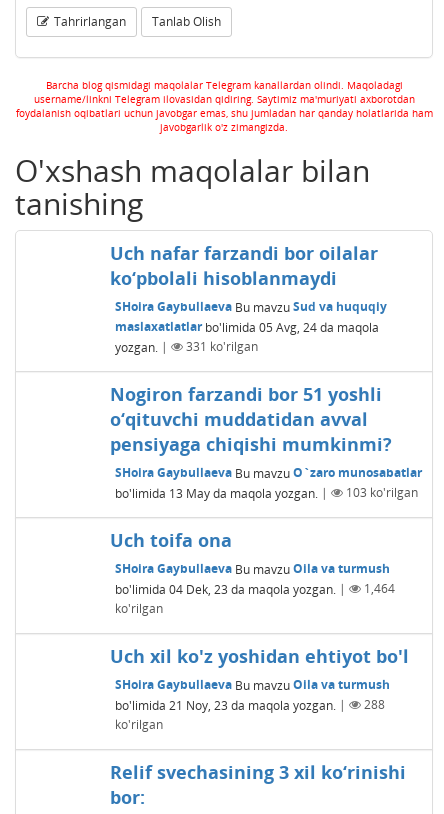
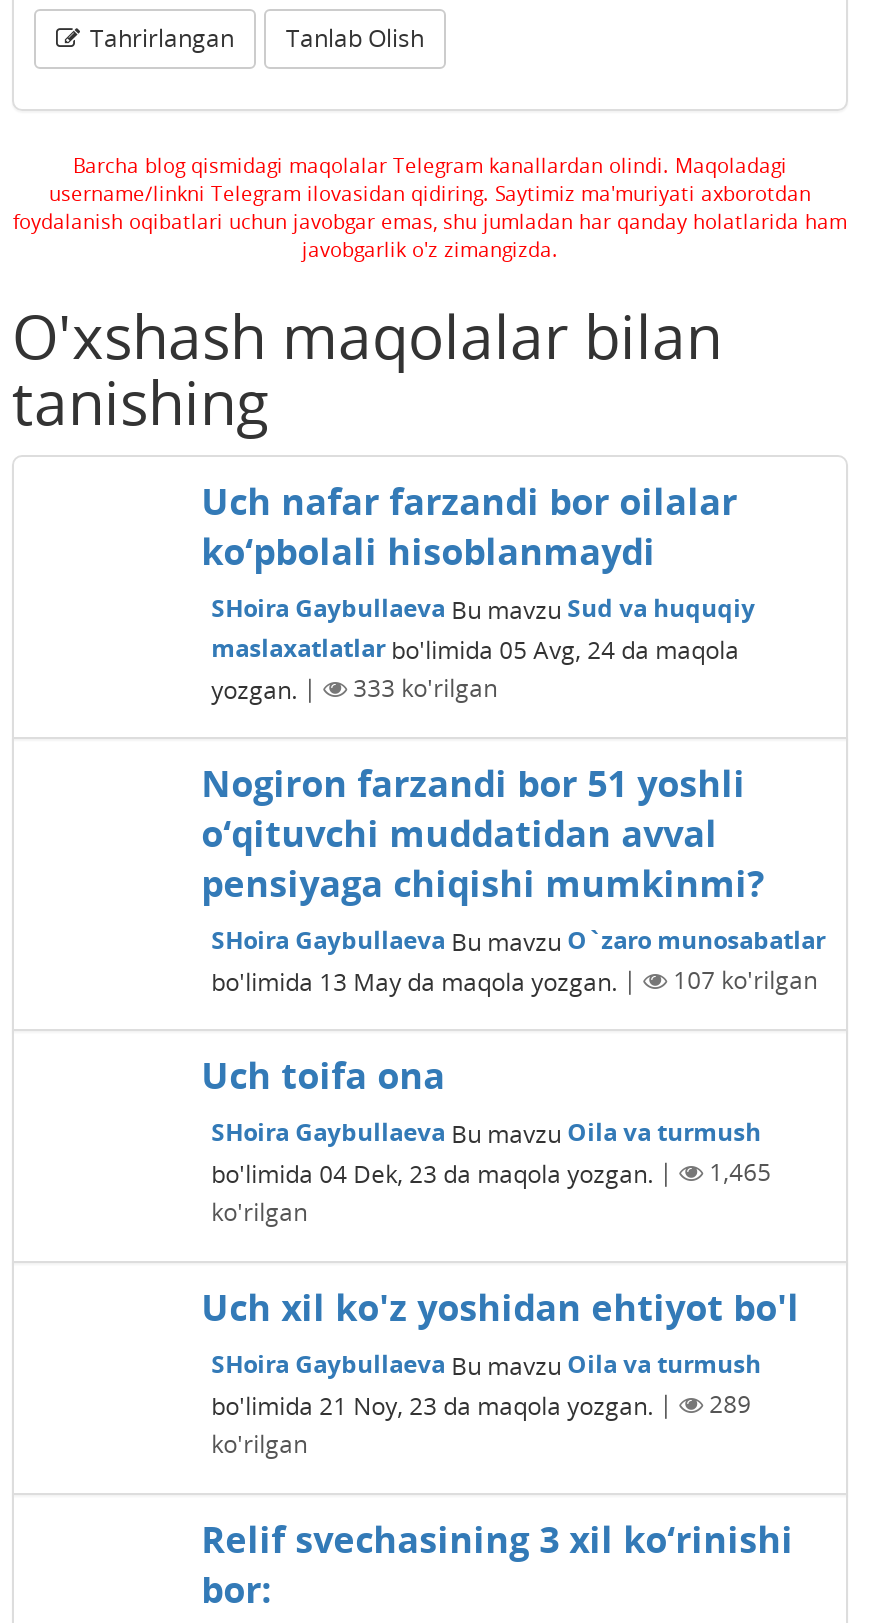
[186,338,258,355] 331 ko'rilgan -> [353,671,497,705] 333 ko'rilgan
[346,484,418,501] 103 ko'rilgan -> [673,963,817,997] 107 ko'rilgan
[364,580,395,597] 1,464 -> [709,1155,771,1189] 1,465
[364,696,385,713] 288 -> [709,1387,751,1421] 289

